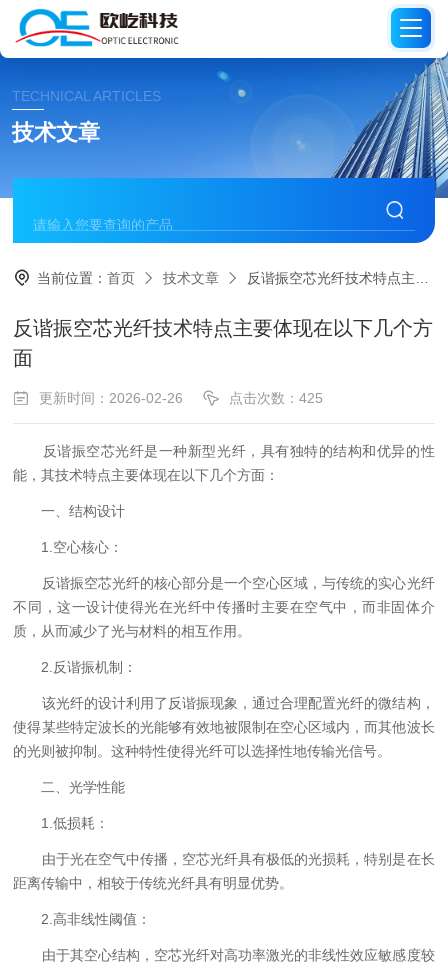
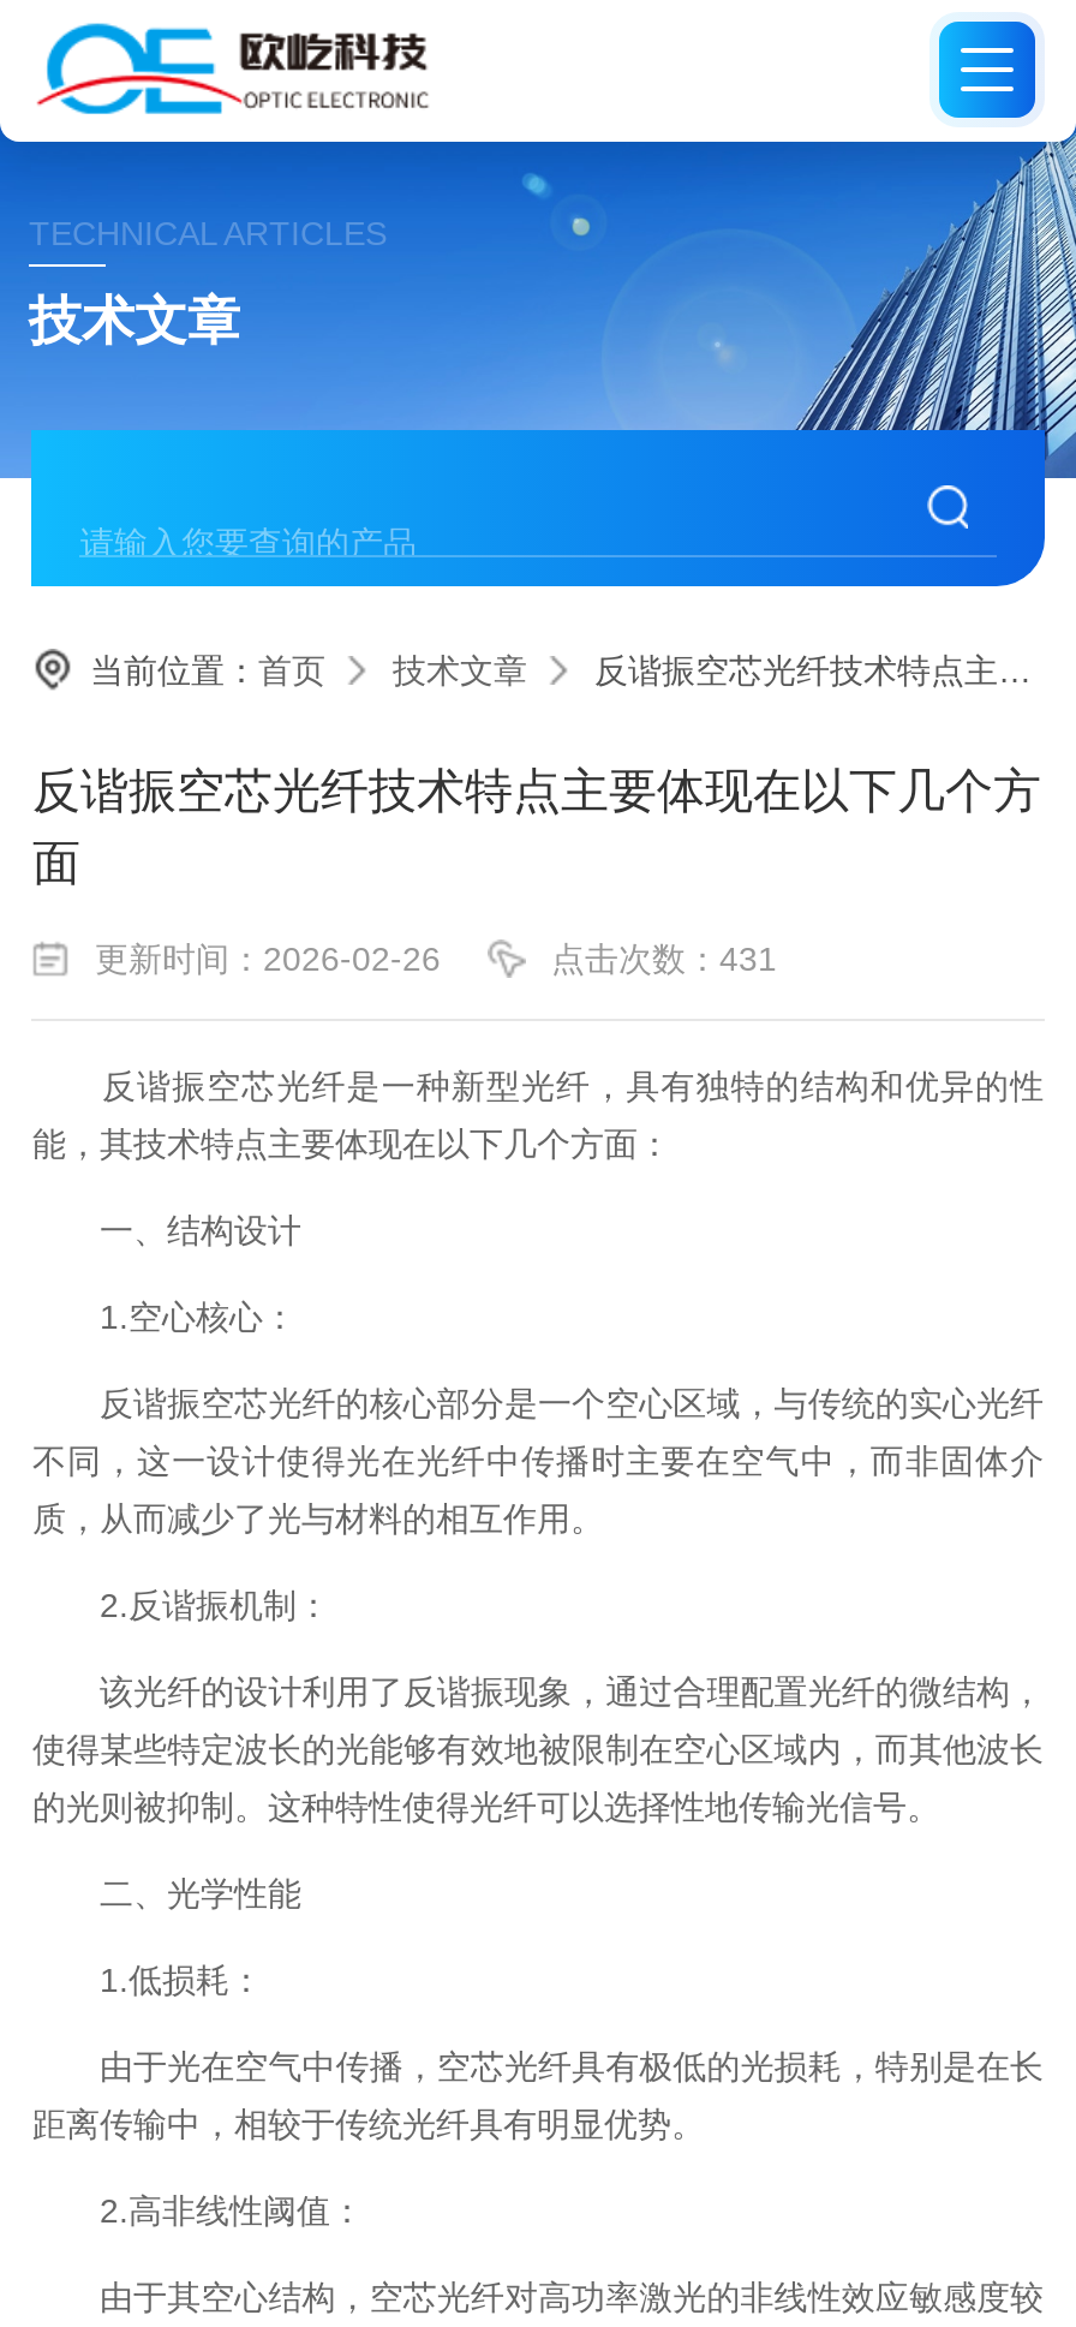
[229,390,323,406] 点击次数：425 -> [551,939,777,978] 点击次数：431

